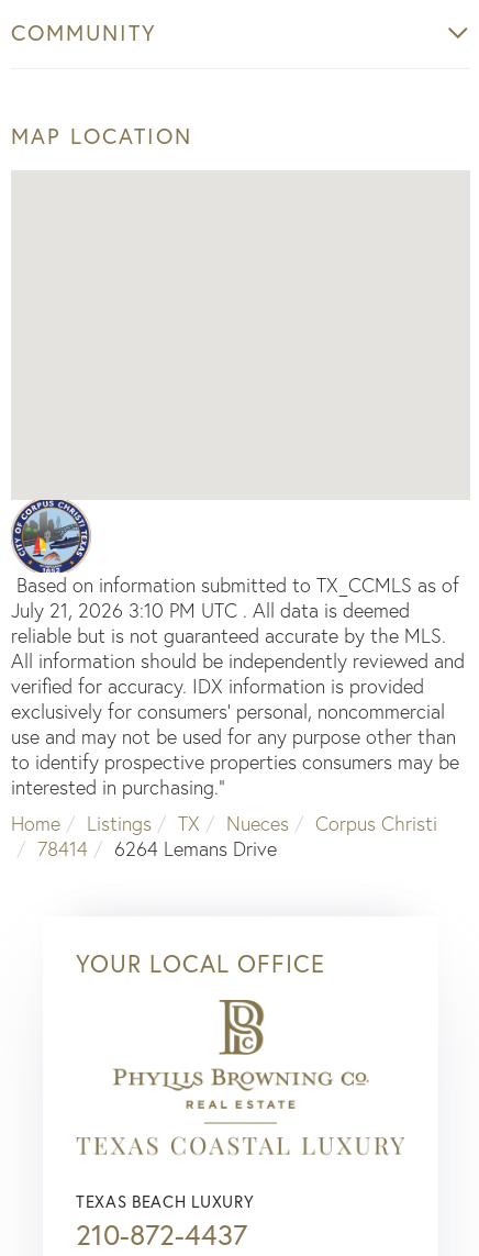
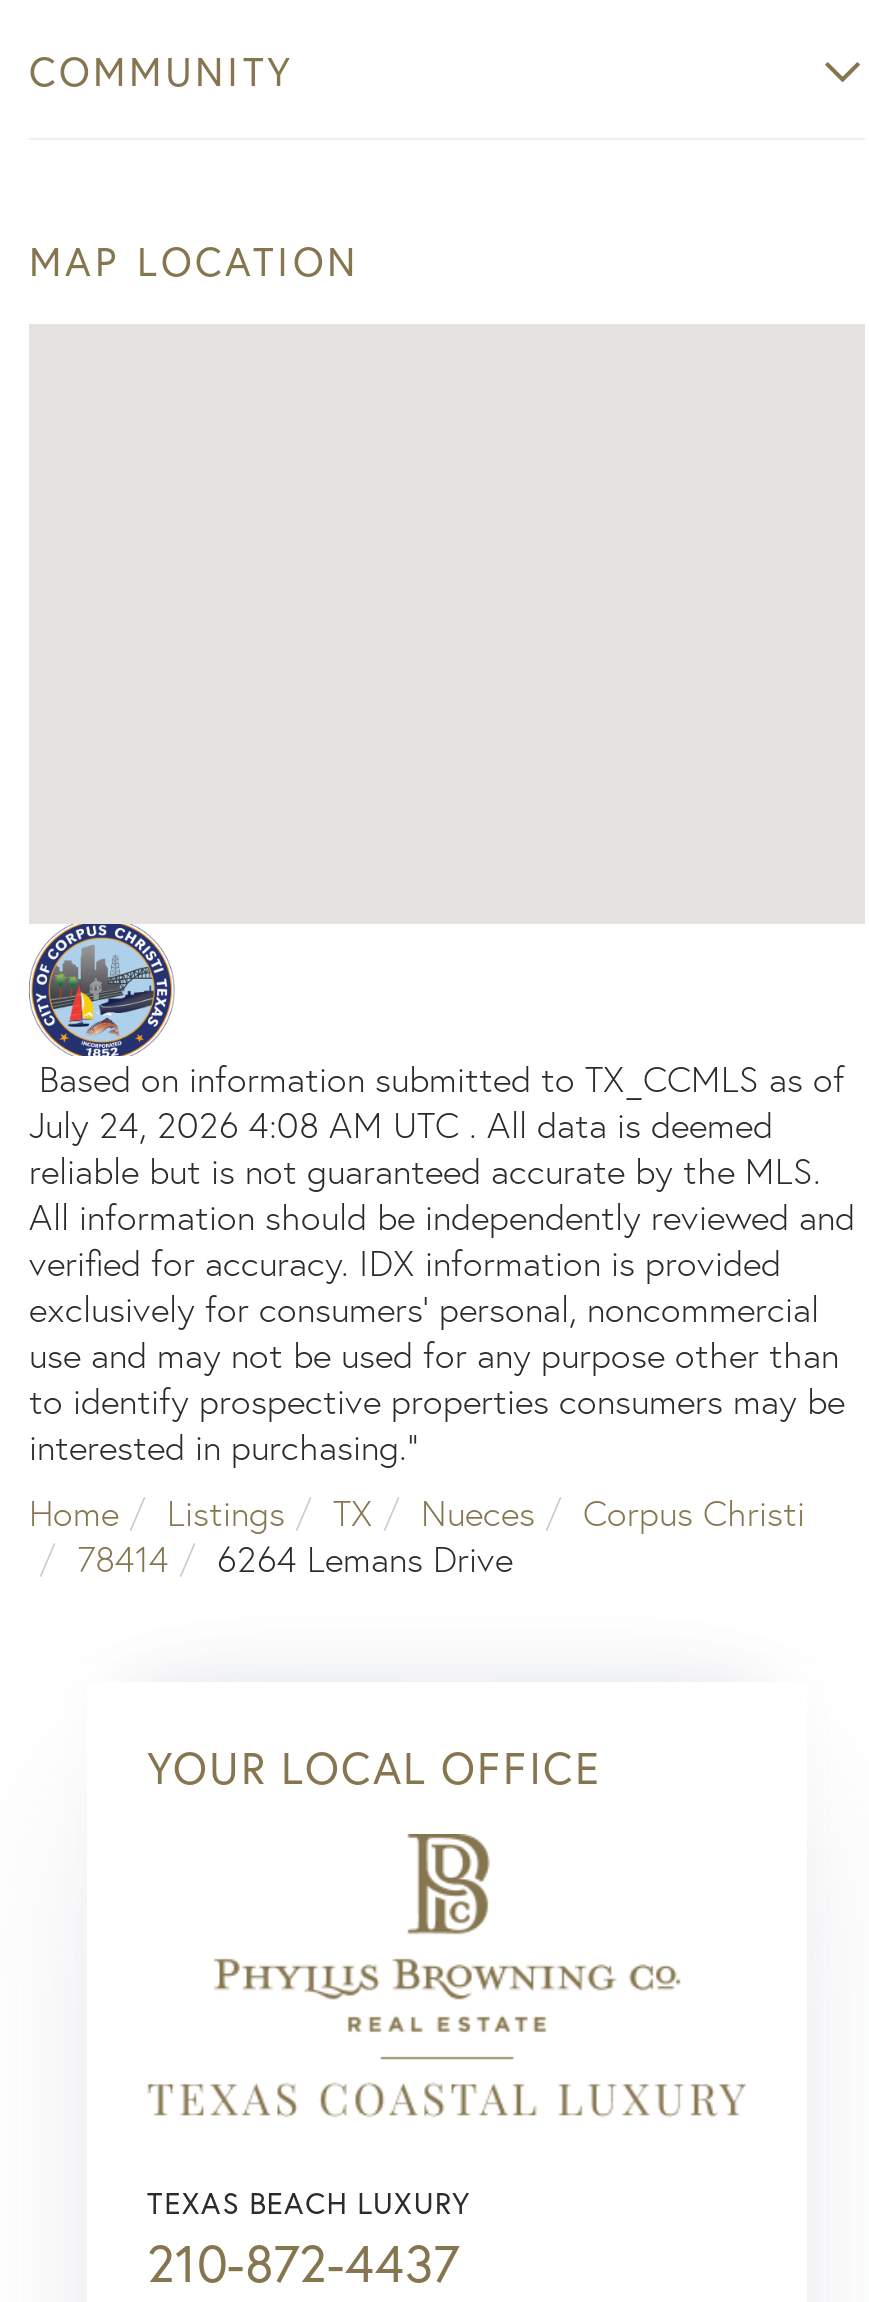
[11,598,410,623] July 21, 2026 3:10 PM UTC . All data is deemed -> [29,1102,773,1148] July 24, 2026 4:08 AM UTC . All data is deemed

